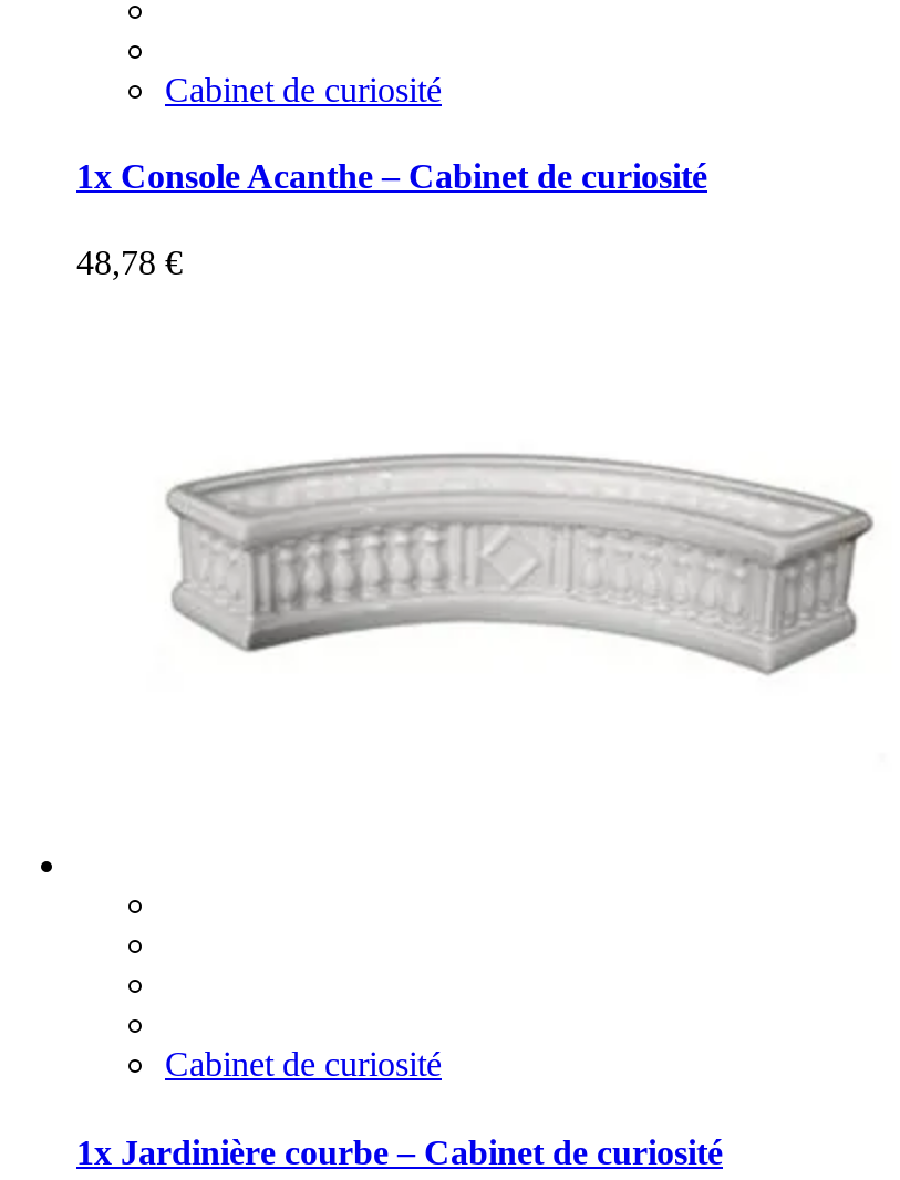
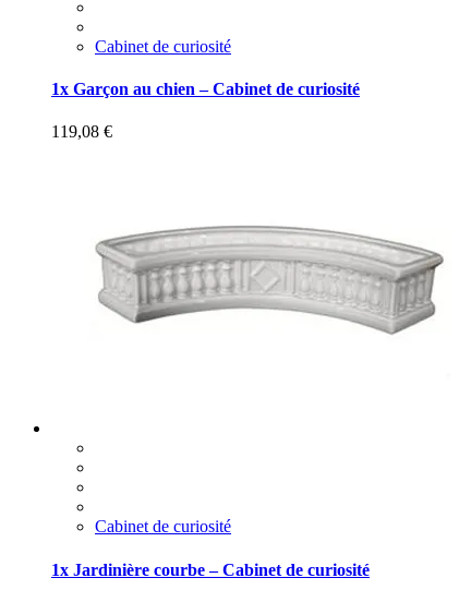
[76,157,707,195] 1x Console Acanthe – Cabinet de curiosité -> [51,80,360,98] 1x Garçon au chien – Cabinet de curiosité
[76,244,183,282] 48,78 € -> [51,123,112,141] 119,08 €

